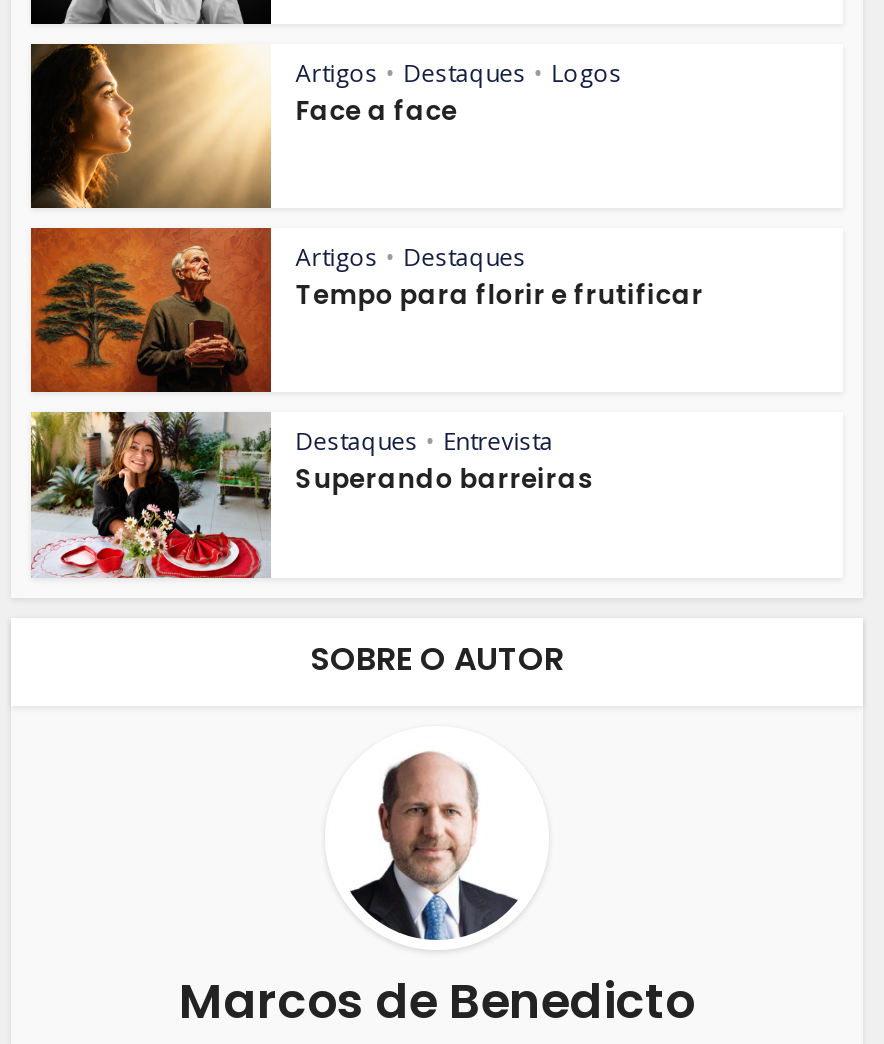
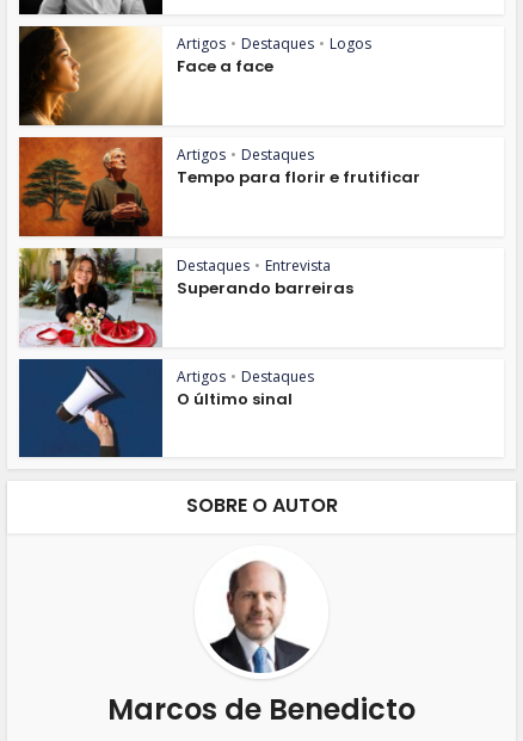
none -> [18,358,314,458] [image] | Artigos • Destaques | O último sinal

